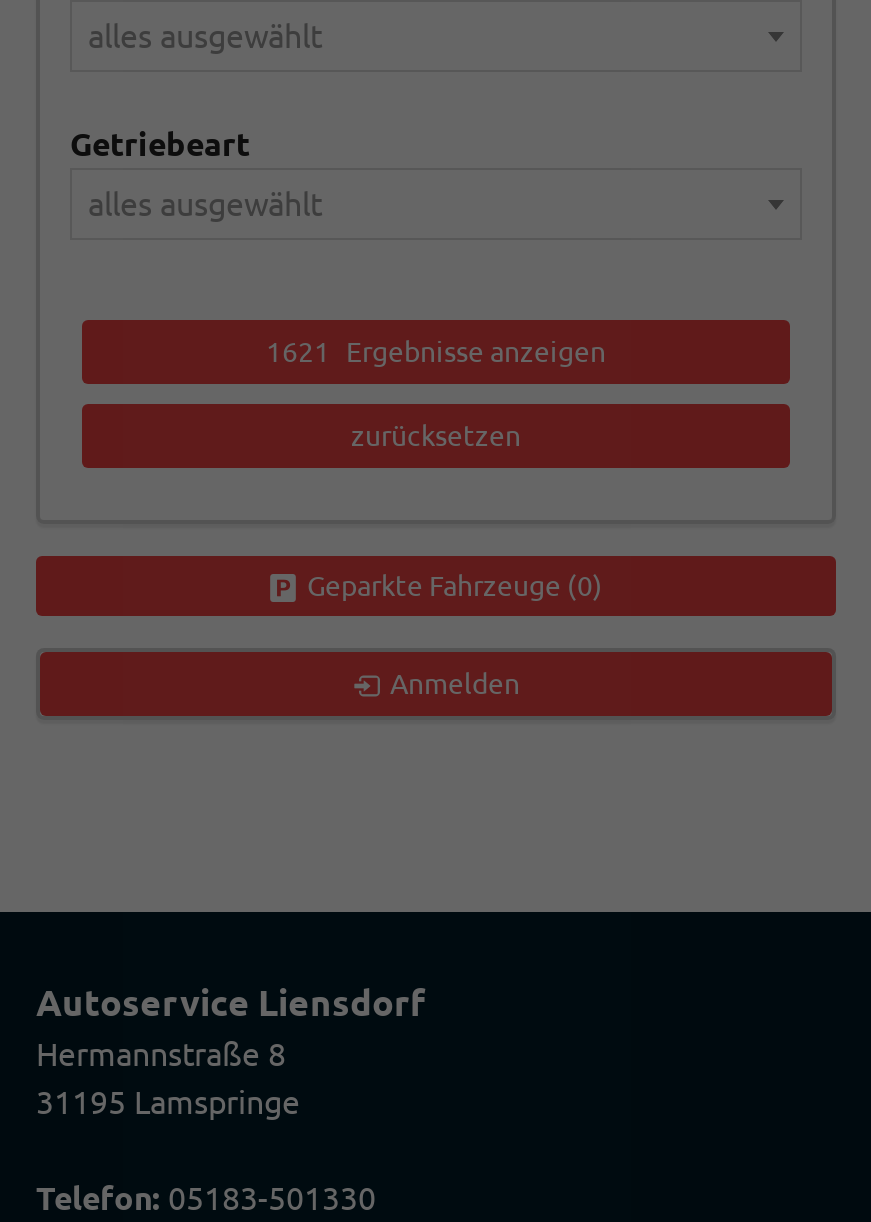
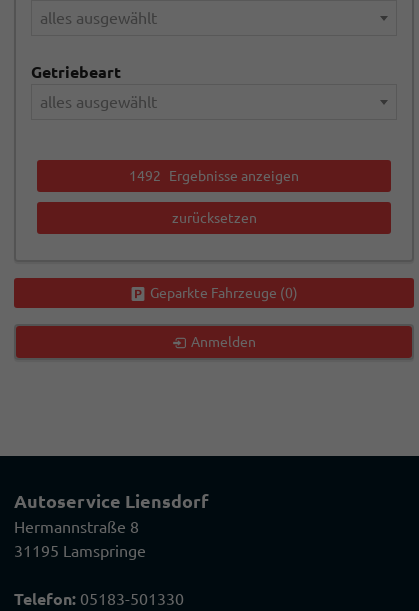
[266,335,606,367] 1621 Ergebnisse anzeigen -> [129,168,299,184] 1492 Ergebnisse anzeigen

